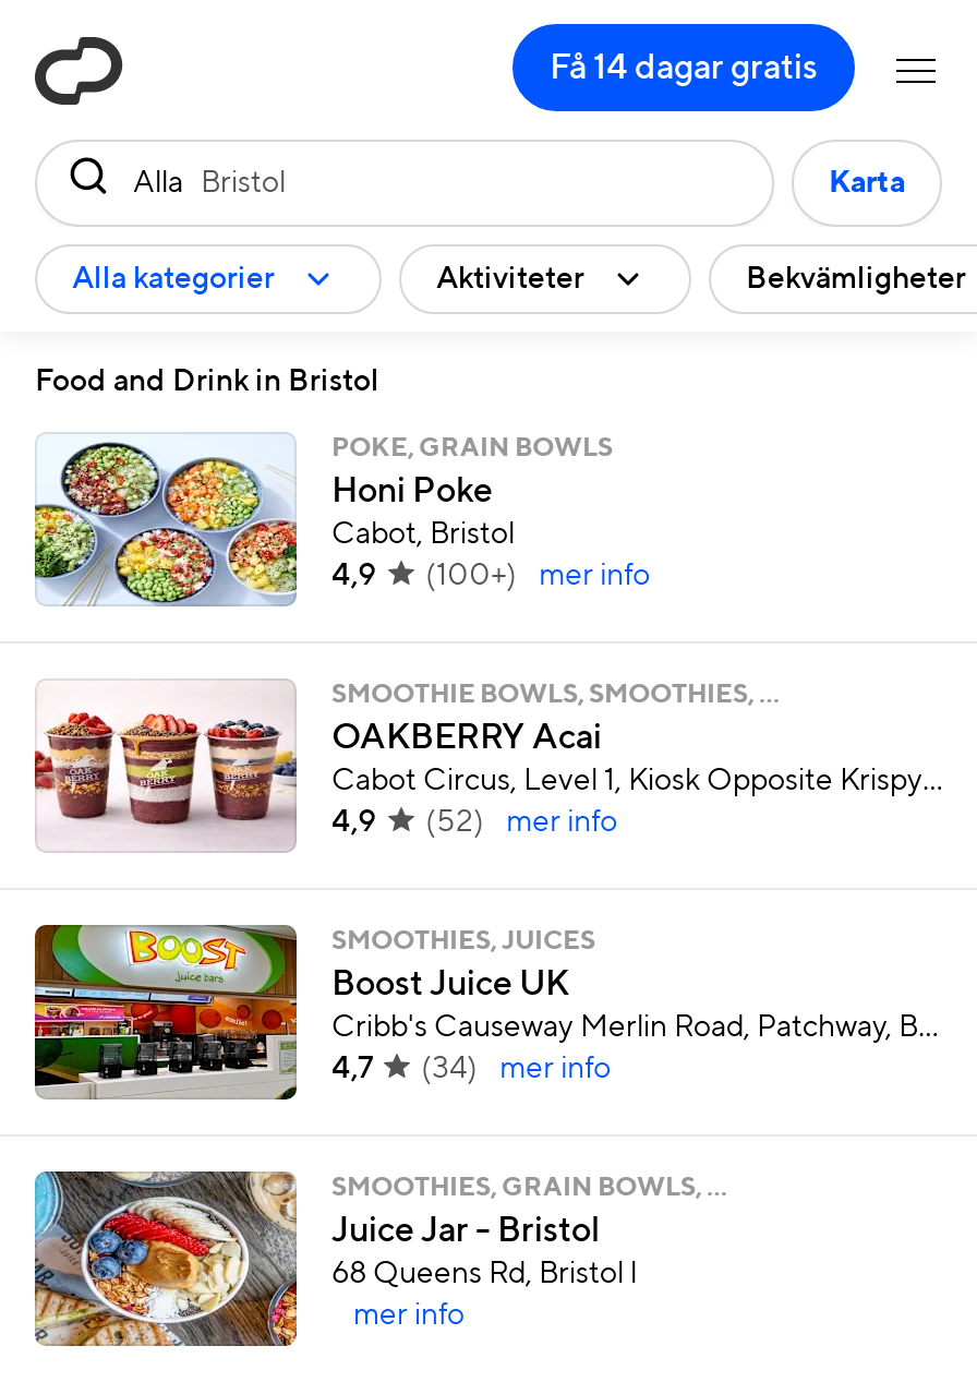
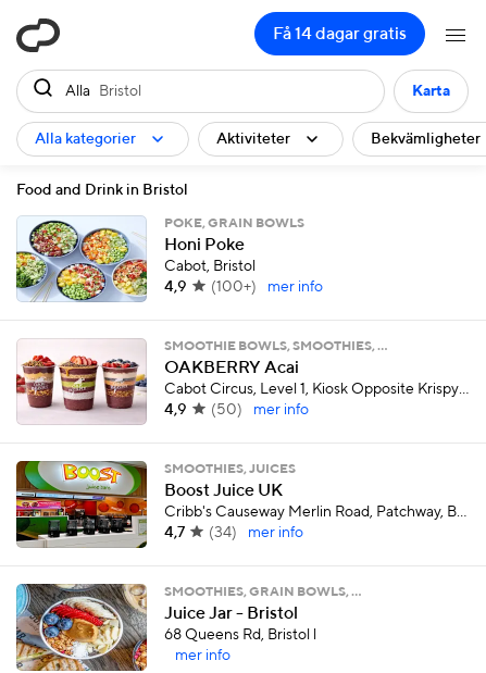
[331,807,617,838] 4,9 (52) mer info -> [164,402,309,417] 4,9 (50) mer info

